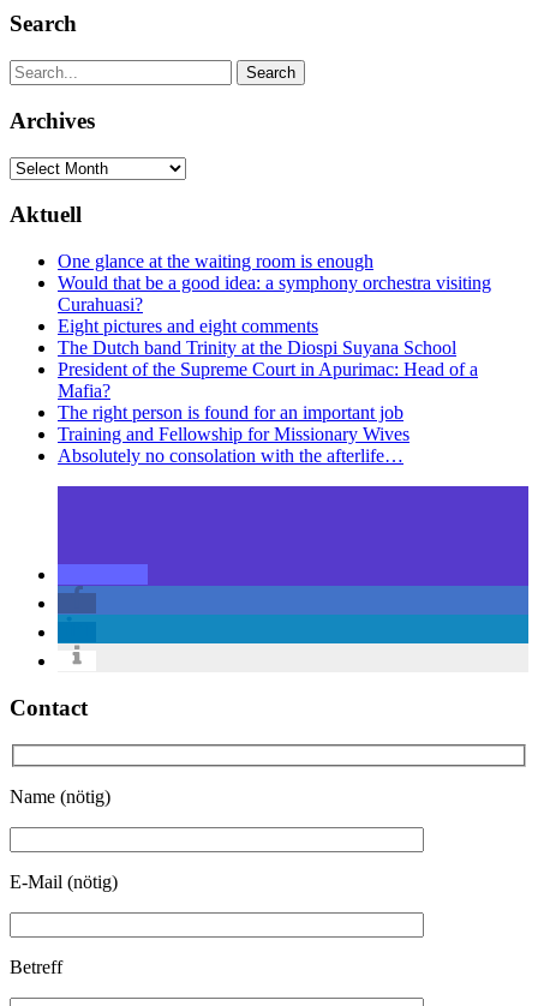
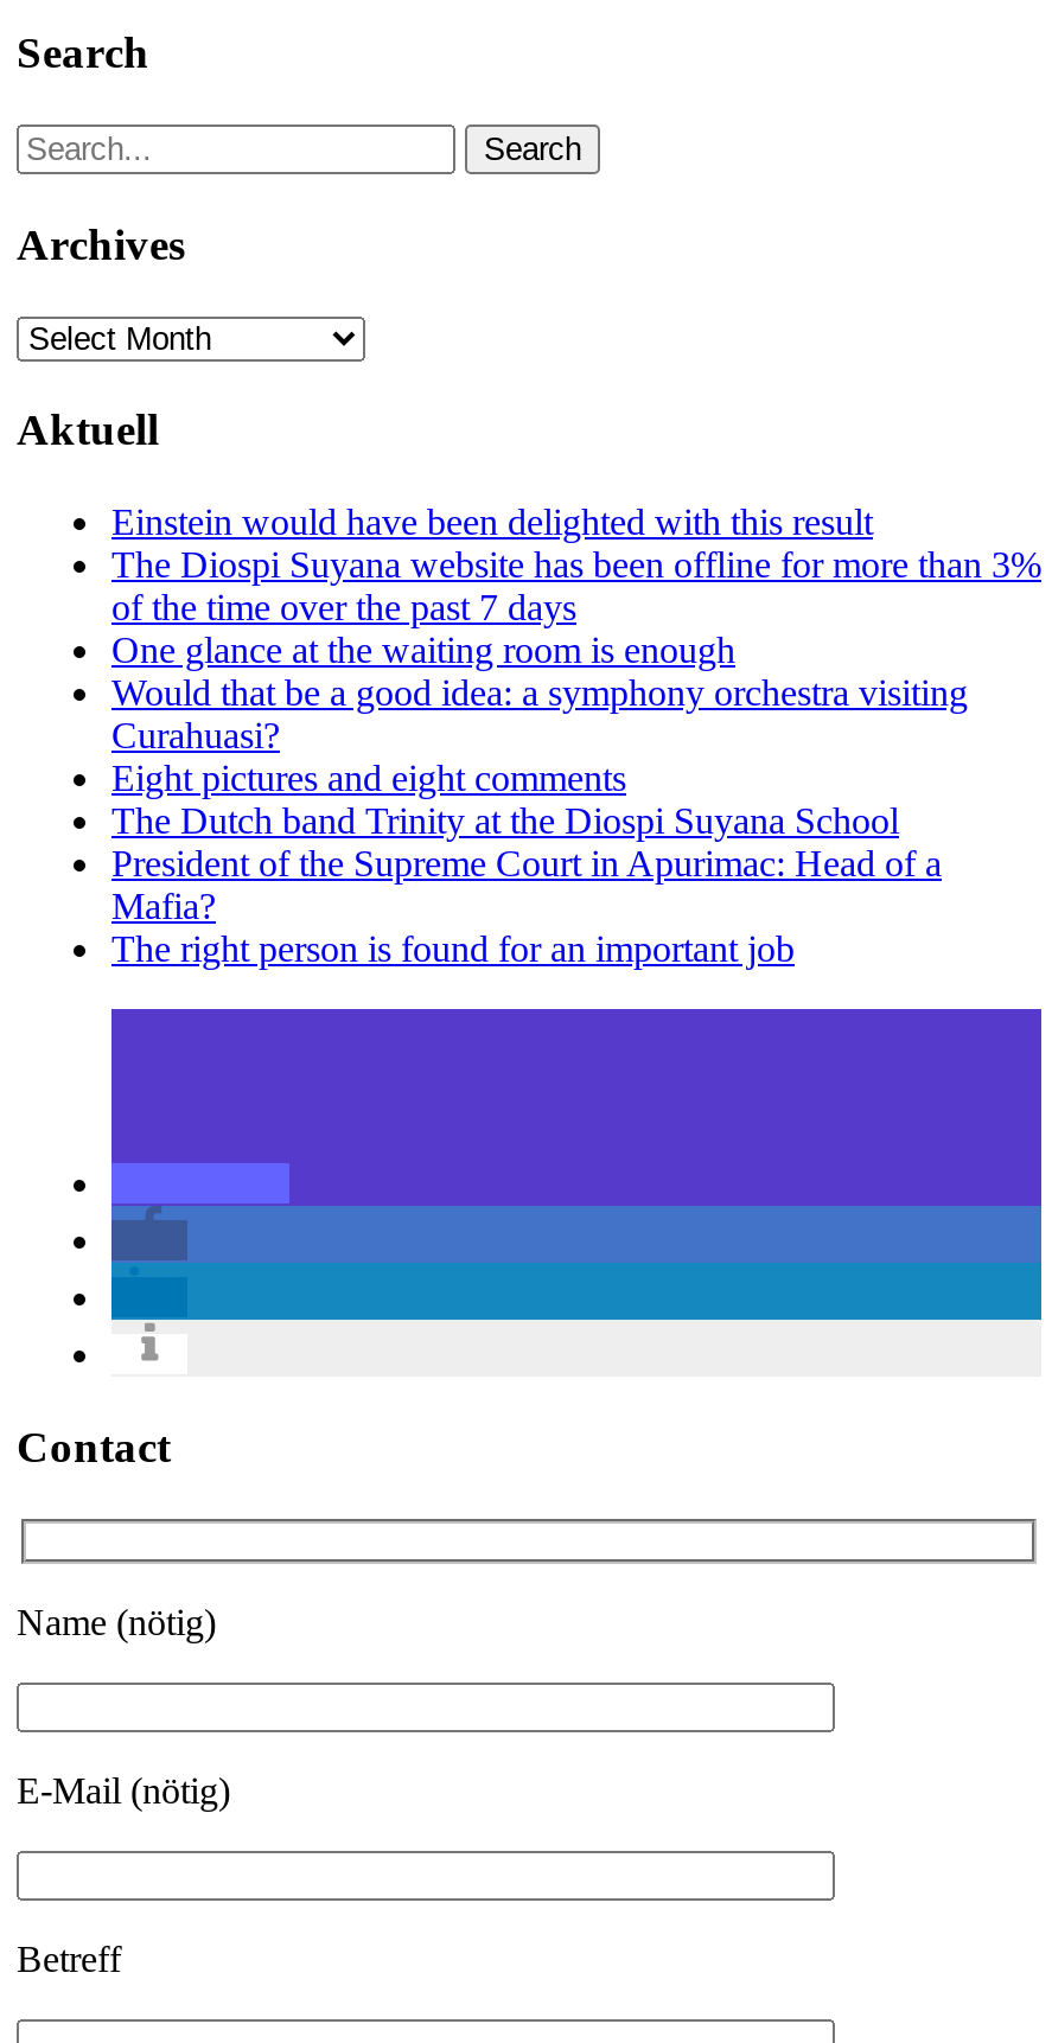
none -> [111,502,1041,627] Einstein would have been delighted with this result | The Diospi Suyana website has been offline for more than 3% | of the time over the past 7 days
moved [58,251,491,423] -> [111,630,968,969]: One glance at the waiting room is enough | Would that be a good idea: a symphony orchestra visiting | Curahuasi? | Eight pictures and eight comments | The Dutch band Trinity at the Diospi Suyana School | President of the Supreme Court in Apurimac: Head of a | Mafia? | The right person is found for an important job
[58,424,410,466] Training and Fellowship for Missionary Wives | Absolutely no consolation with the afterlife… -> none

